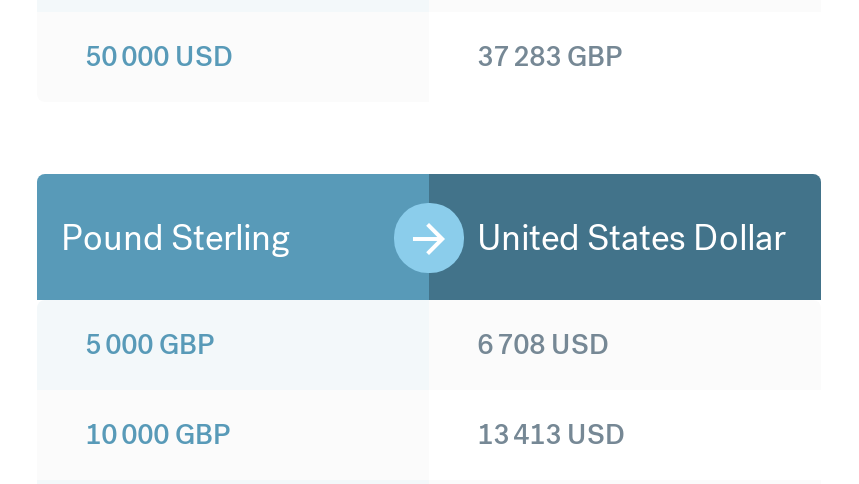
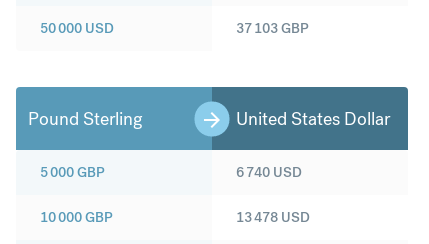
[477,38,623,74] 37 283 GBP -> [236,19,309,37] 37 103 GBP
[477,326,609,362] 6 708 USD -> [236,163,302,181] 6 740 USD
[477,416,625,452] 13 413 USD -> [236,208,310,226] 13 478 USD

